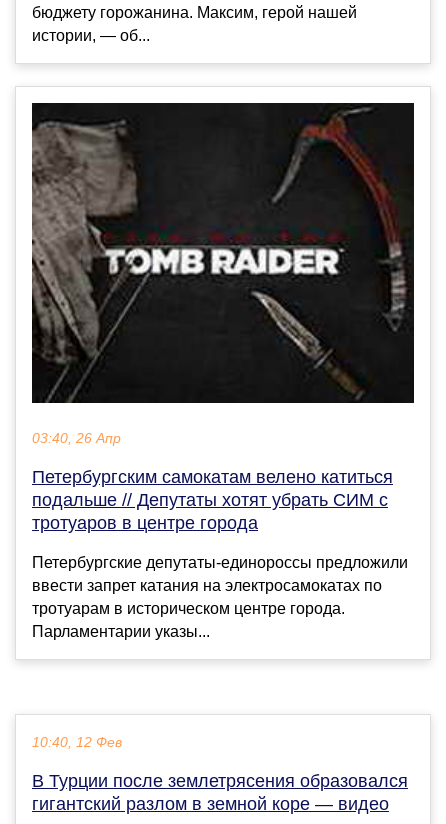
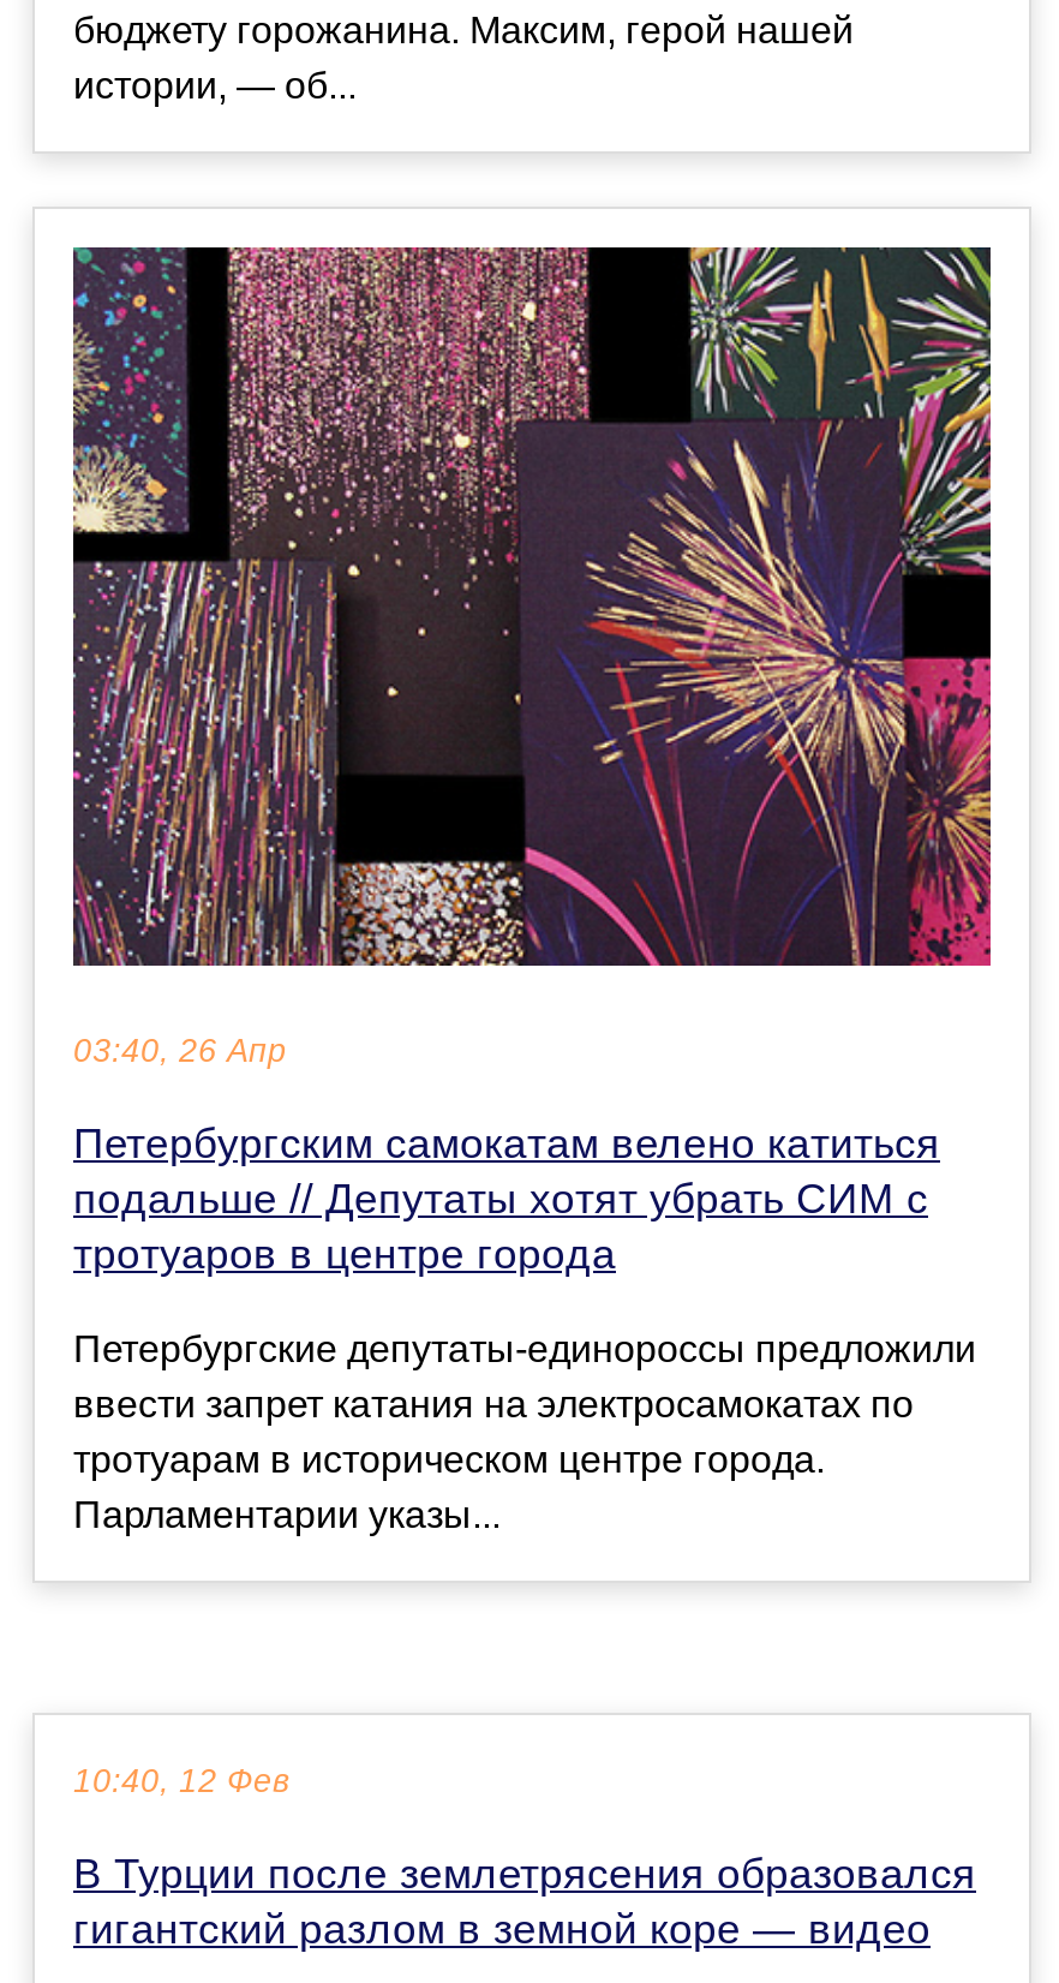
[31,102,415,404] [image] -> [71,245,993,968] [image]

